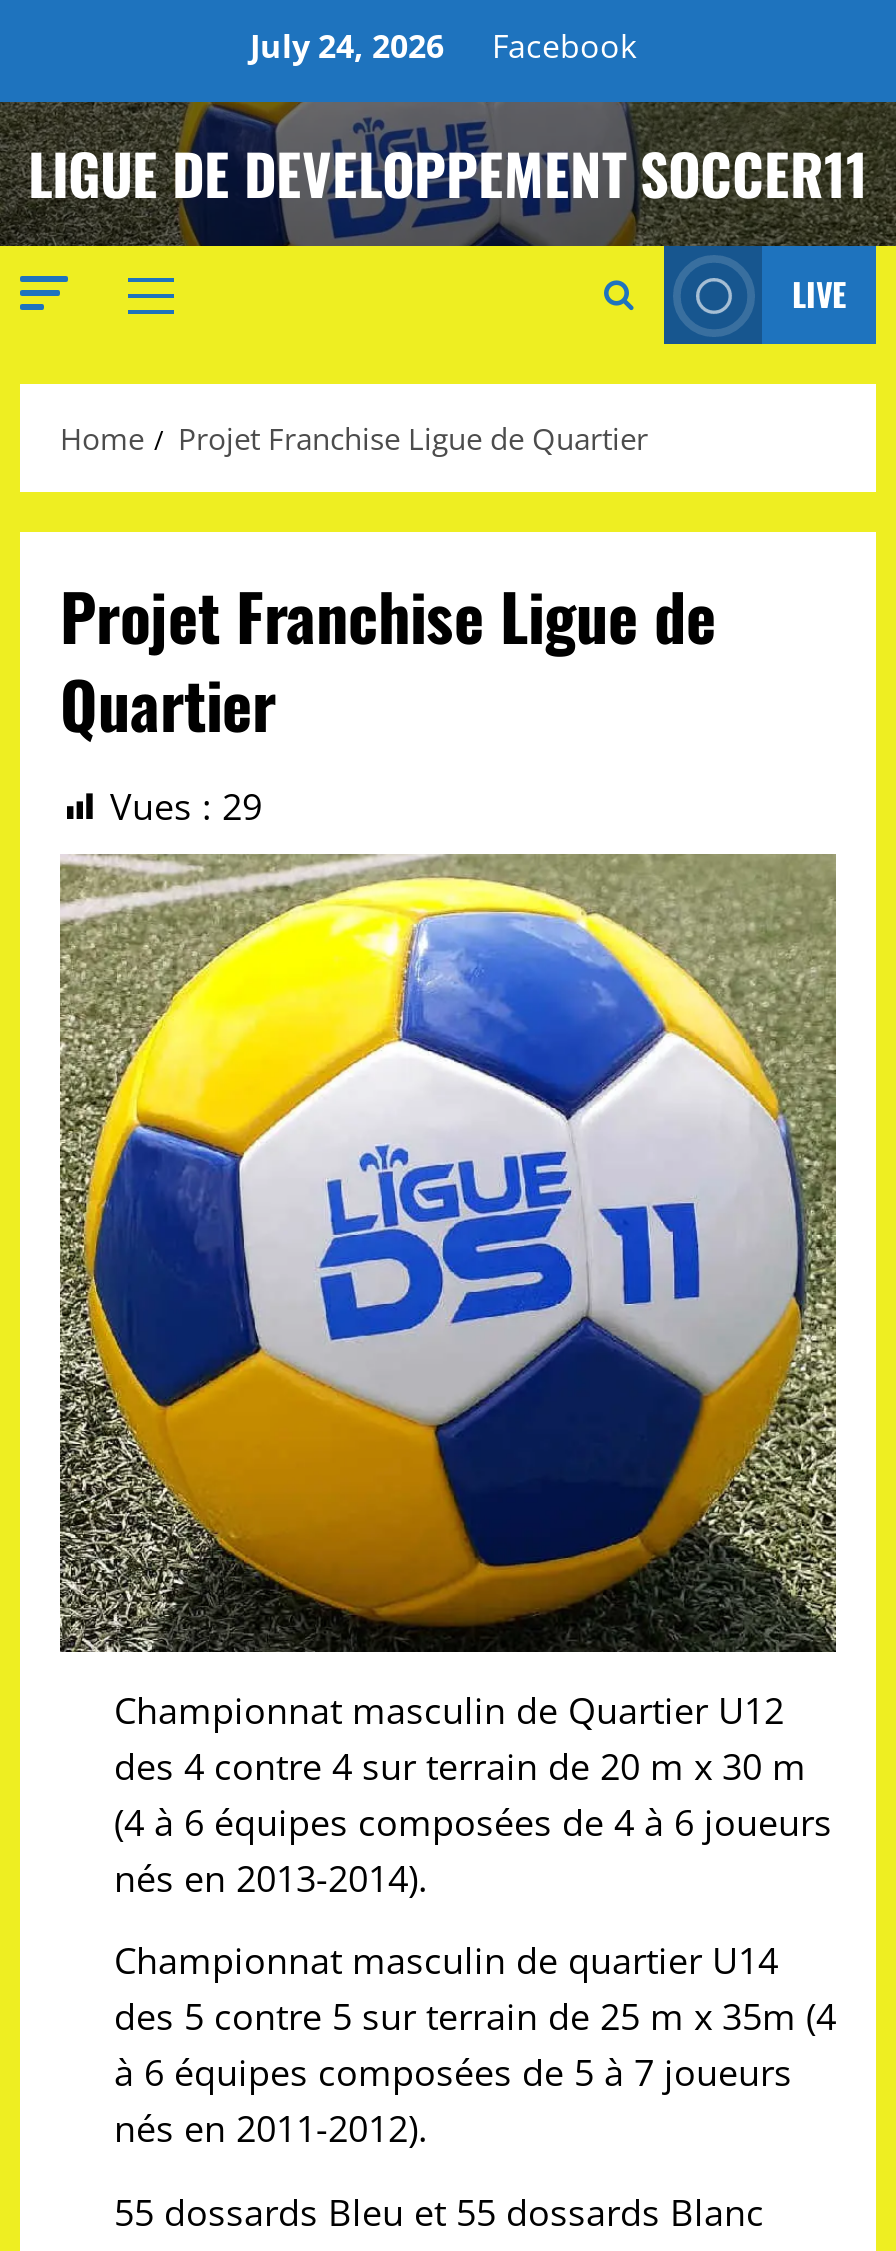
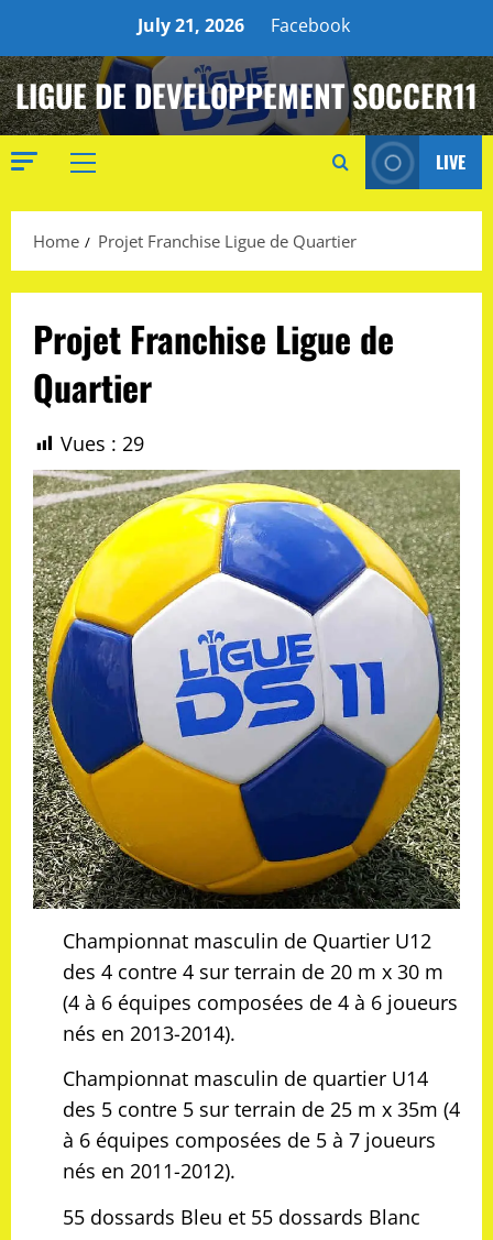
[250,24,636,68] July 24, 2026 Facebook -> [138,13,350,37] July 21, 2026 Facebook

